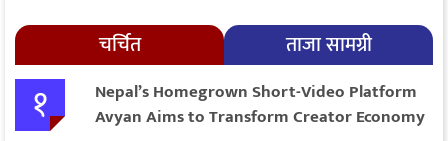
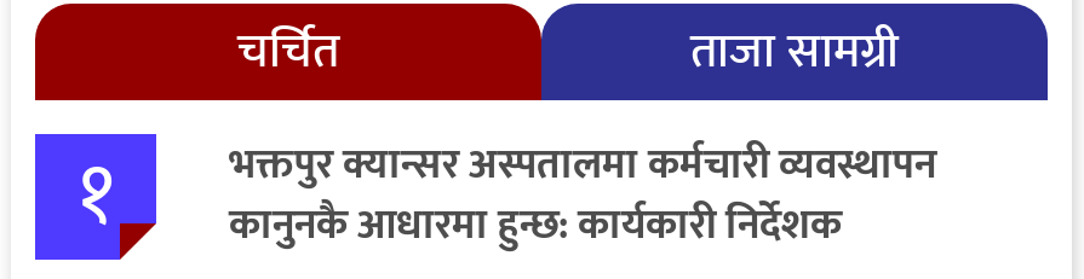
[95,78,425,131] Nepal’s Homegrown Short-Video Platform | Avyan Aims to Transform Creator Economy -> [229,133,936,261] भक्तपुर क्यान्सर अस्पतालमा कर्मचारी व्यवस्थापन | कानुनकै आधारमा हुन्छ: कार्यकारी निर्देशक

